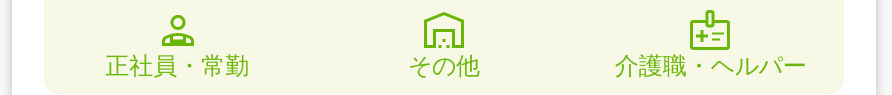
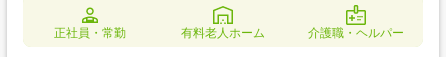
[408,53,480,81] その他 -> [181,26,265,40] 有料老人ホーム

